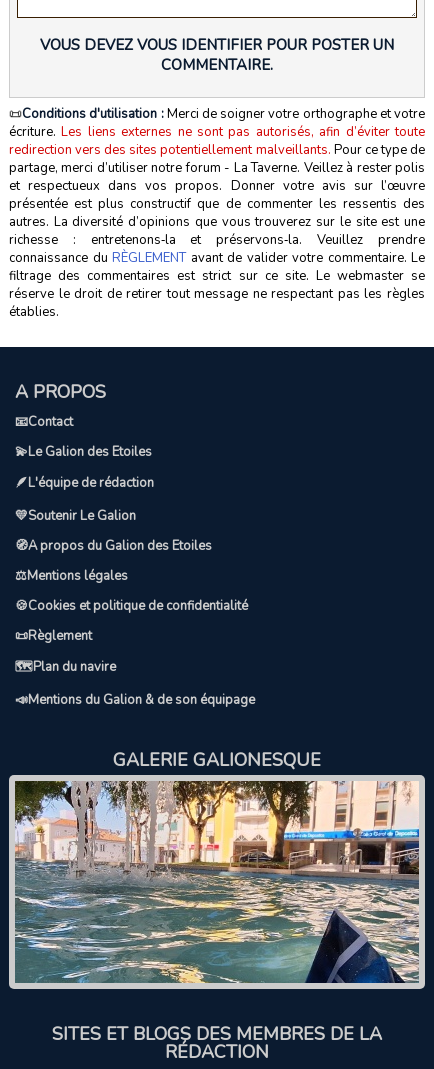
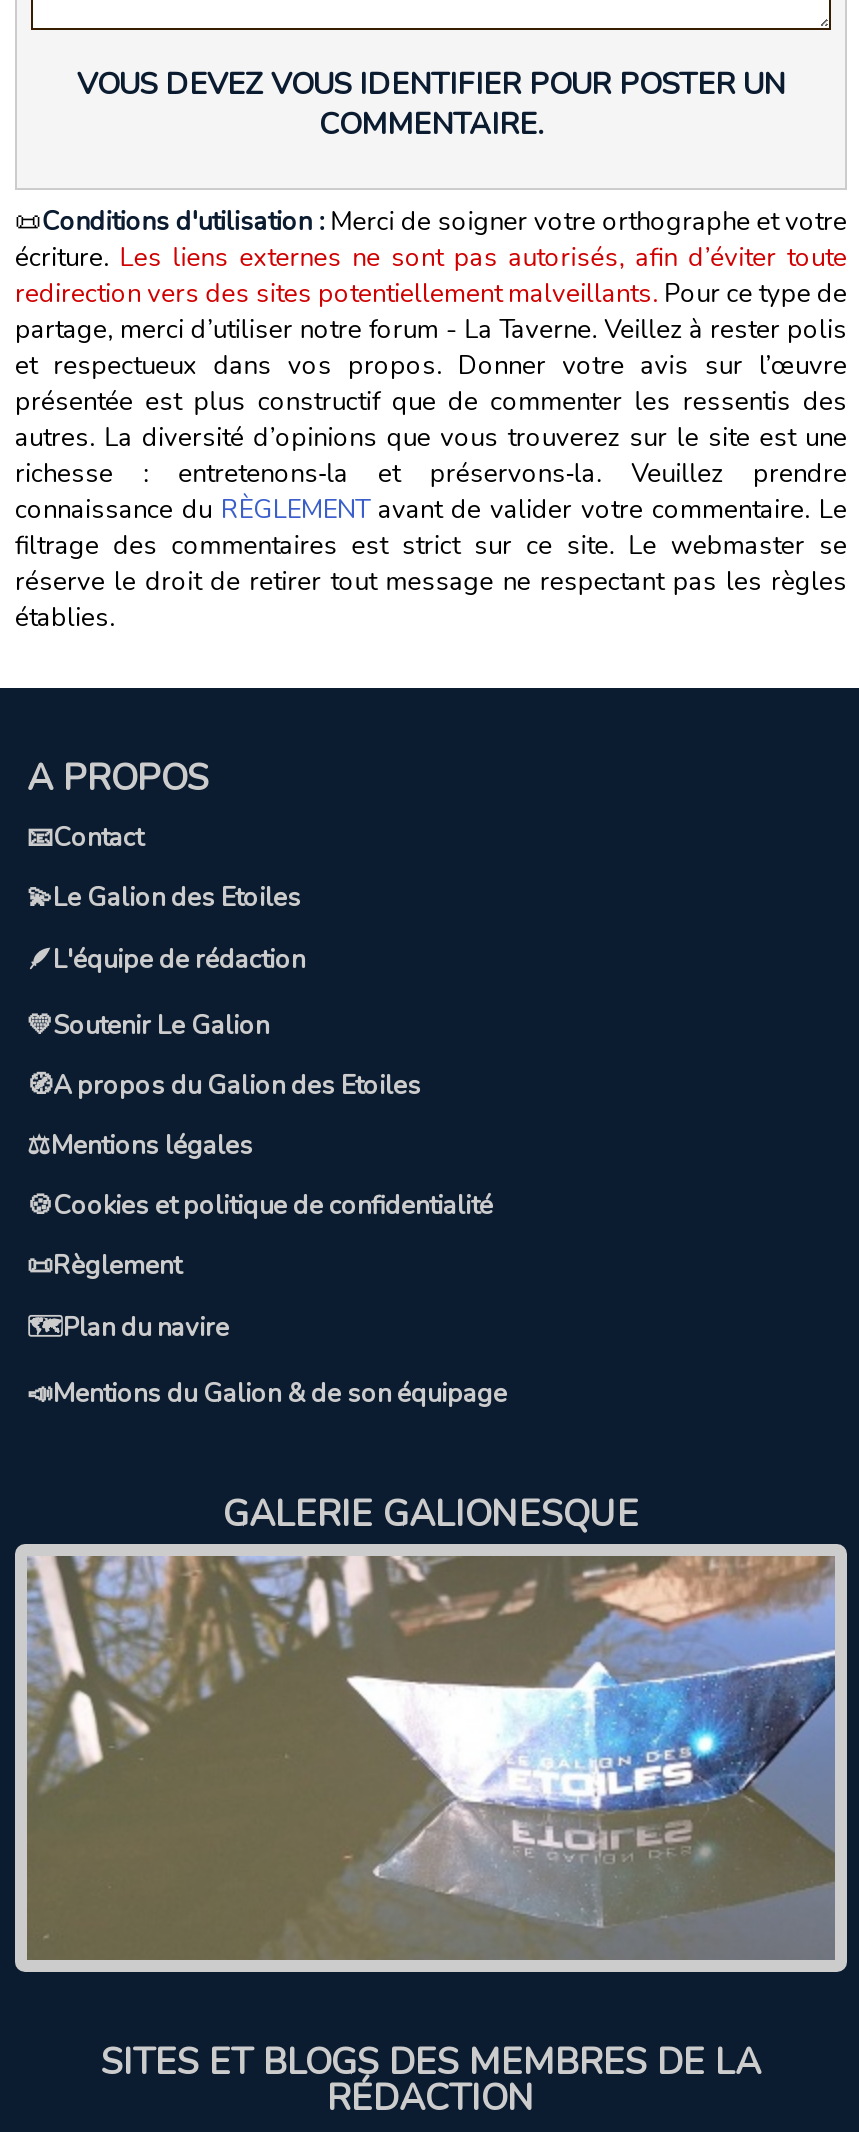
[14,780,420,984] [image] -> [27,1554,837,1962] [image]

